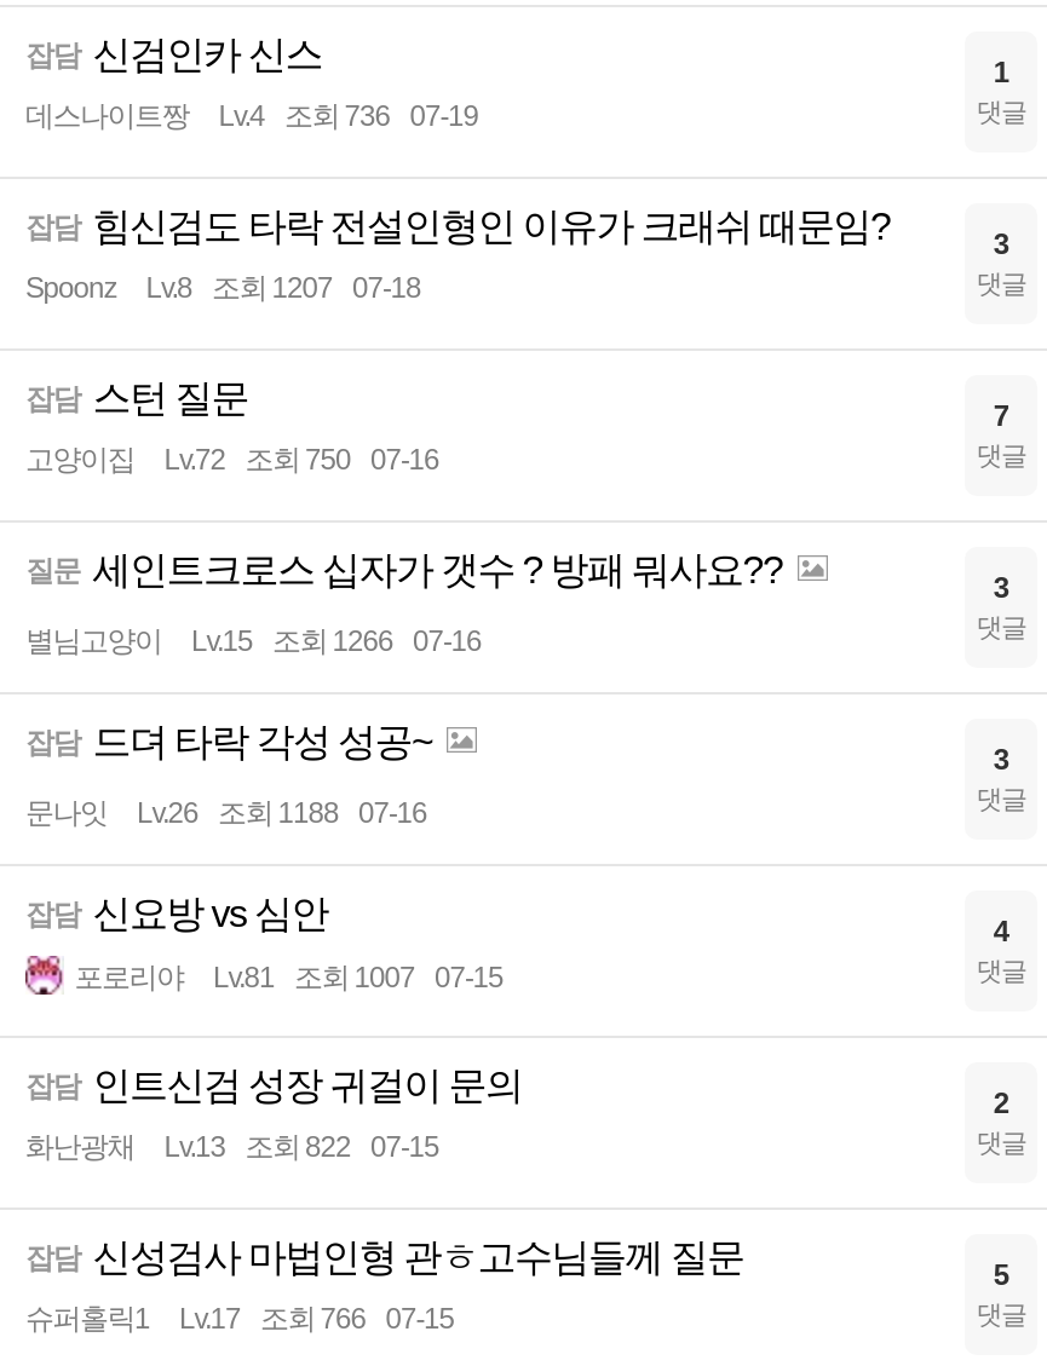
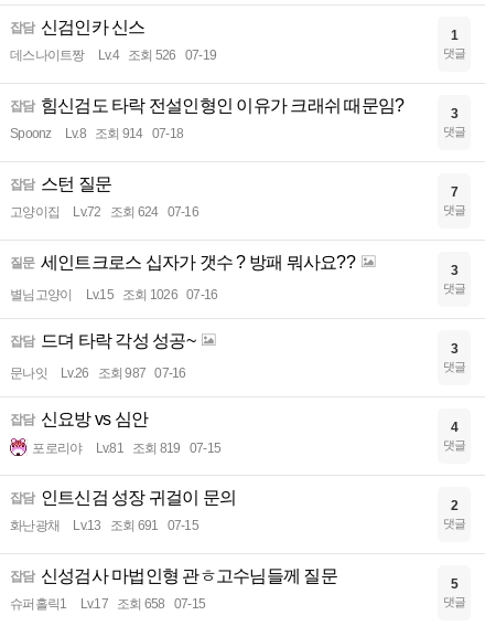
[25,99,478,133] 데스나이트짱 Lv.4 조회 736 07-19 -> [10,47,216,63] 데스나이트짱 Lv.4 조회 526 07-19
[25,271,420,305] Spoonz Lv.8 조회 1207 07-18 -> [10,126,183,141] Spoonz Lv.8 조회 914 07-18
[25,443,439,477] 고양이집 Lv.72 조회 750 07-16 -> [10,204,198,220] 고양이집 Lv.72 조회 624 07-16
[25,624,481,658] 별님고양이 Lv.15 조회 1266 07-16 -> [10,287,217,303] 별님고양이 Lv.15 조회 1026 07-16
[25,796,427,830] 문나잇 Lv.26 조회 1188 07-16 -> [10,365,186,381] 문나잇 Lv.26 조회 987 07-16
[74,961,503,995] 포로리야 Lv.81 조회 1007 07-15 -> [32,441,220,456] 포로리야 Lv.81 조회 819 07-15
[25,1130,439,1164] 화난광채 Lv.13 조회 822 07-15 -> [10,518,198,533] 화난광채 Lv.13 조회 691 07-15
[25,1302,454,1336] 슈퍼홀릭1 Lv.17 조회 766 07-15 -> [10,596,205,612] 슈퍼홀릭1 Lv.17 조회 658 07-15

